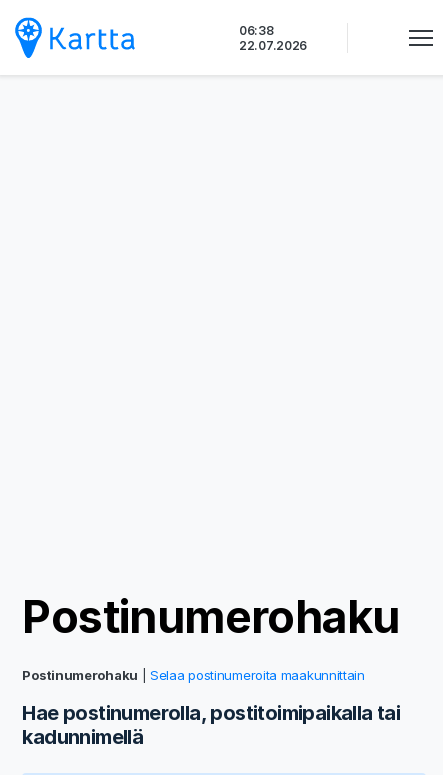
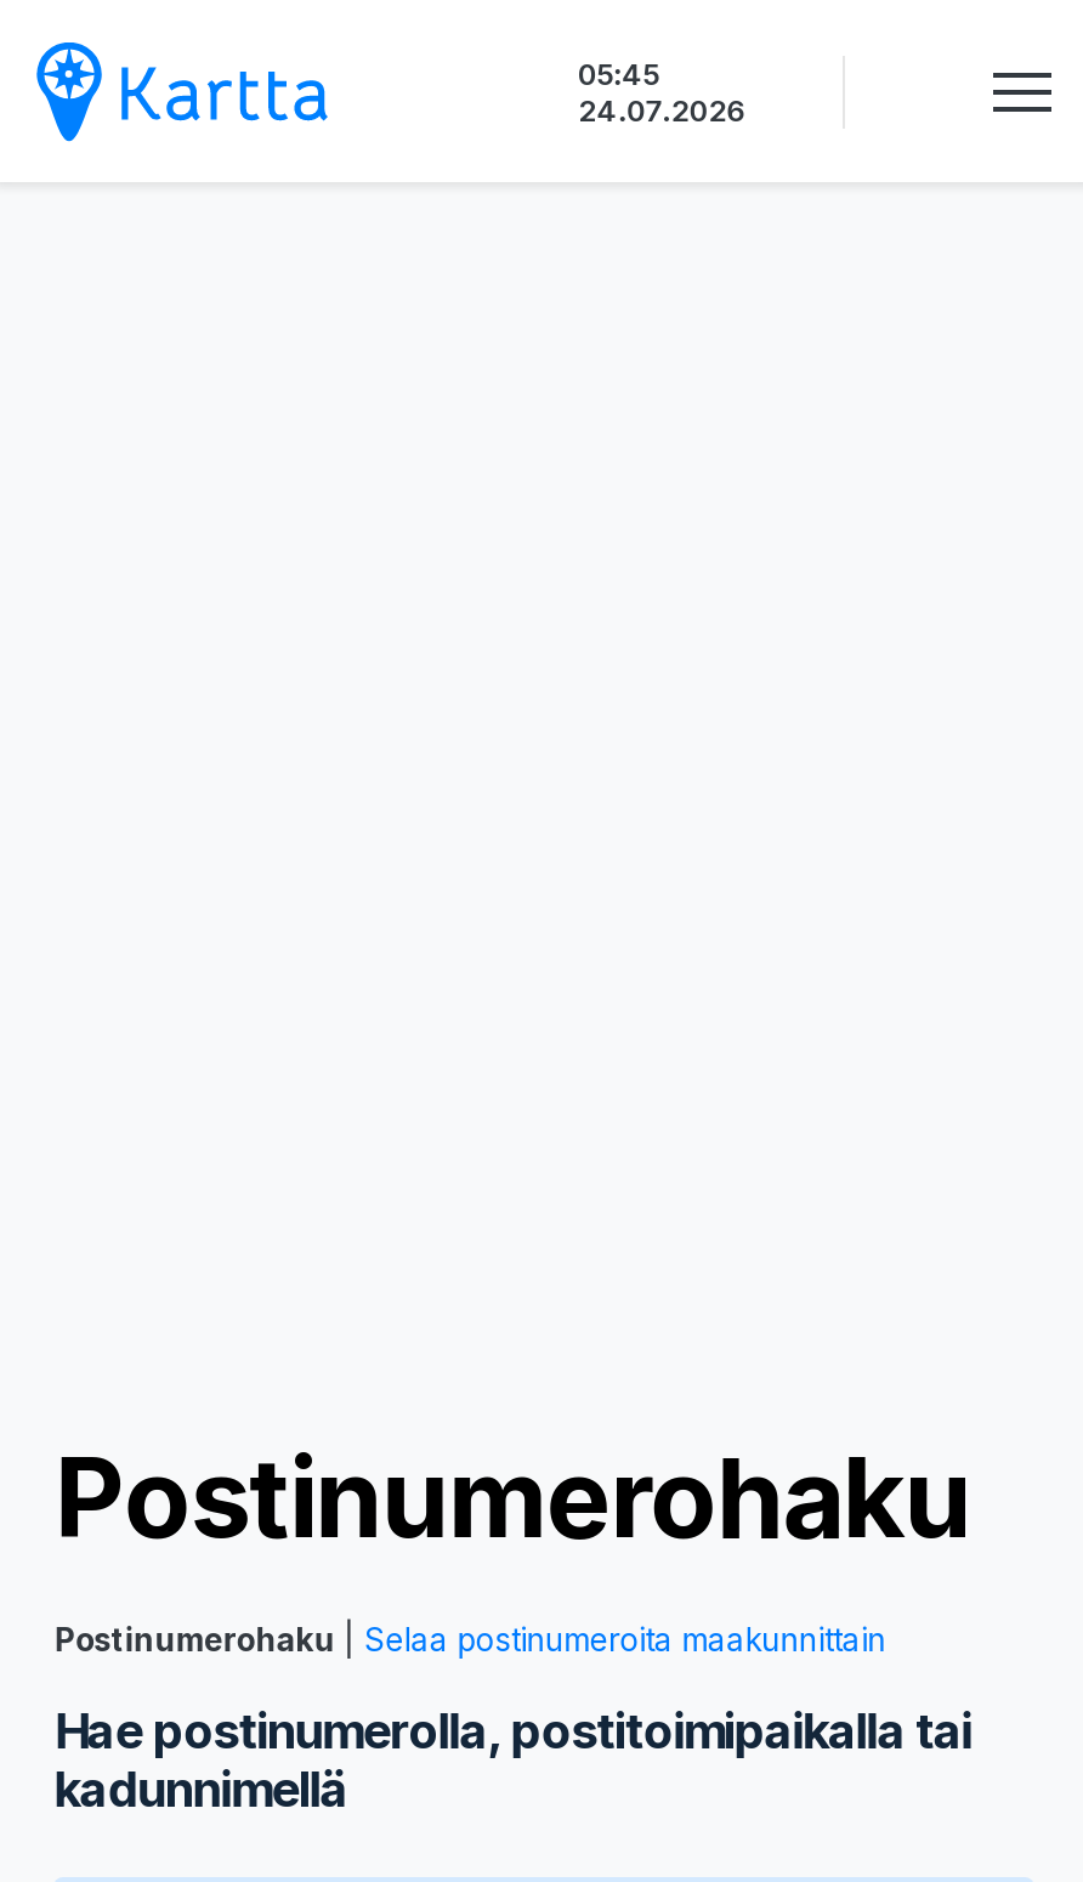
[239,22,273,37] 06:38 -> [578,55,659,91] 05:45
[239,37,307,52] 22.07.2026 -> [578,91,745,127] 24.07.2026

